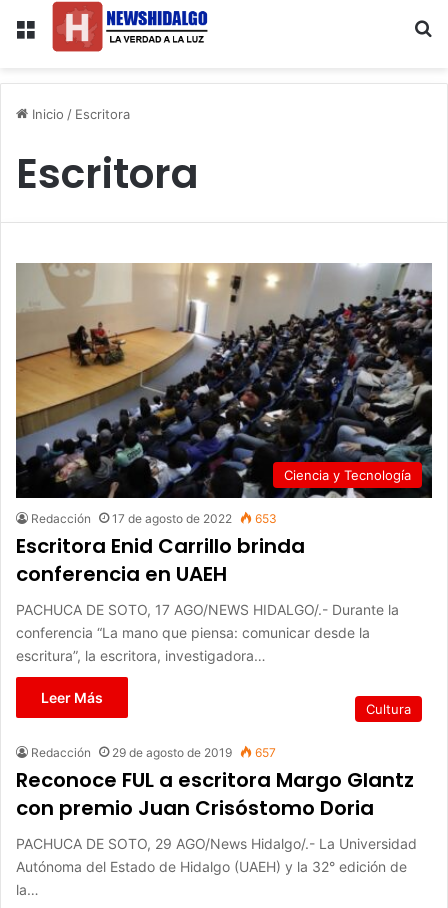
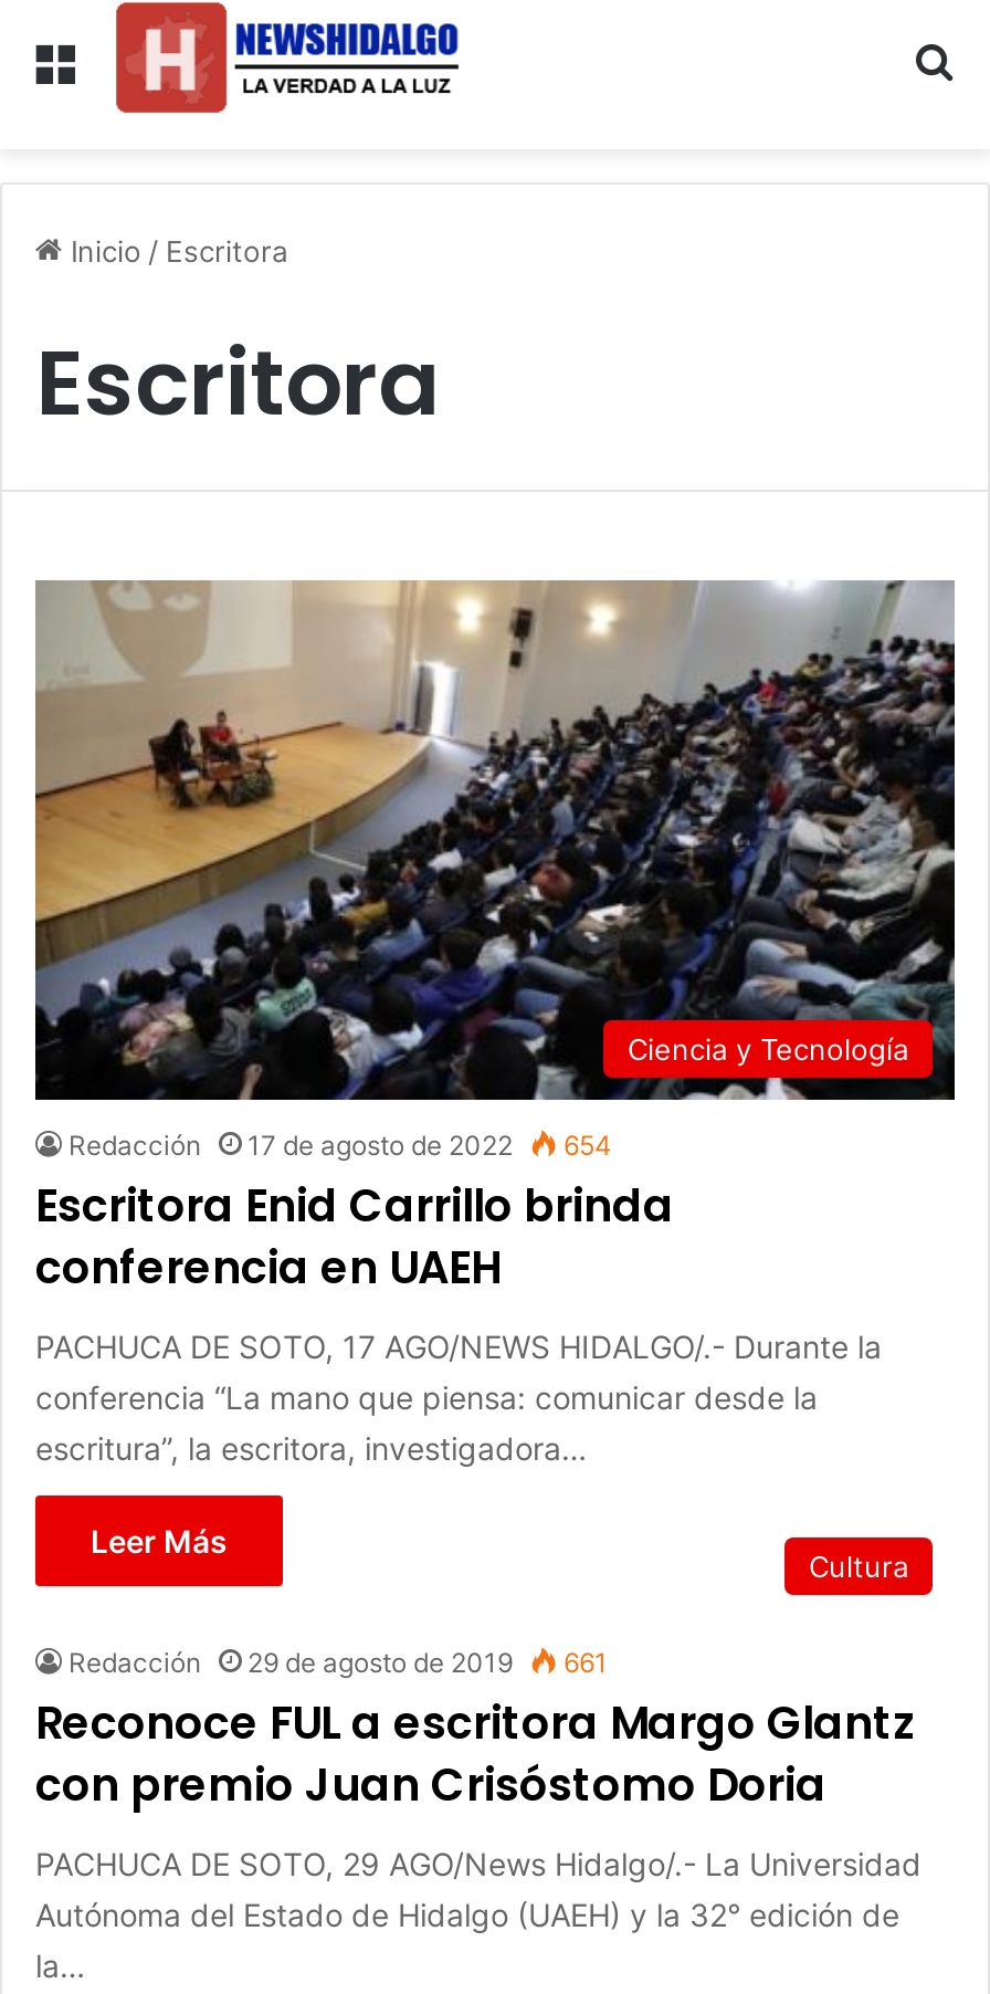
[31,511,277,526] Redacción 17 de agosto de 2022 653 -> [69,1128,612,1161] Redacción 17 de agosto de 2022 654
[31,745,276,760] Redacción 29 de agosto de 2019 657 -> [69,1645,608,1679] Redacción 29 de agosto de 2019 661

